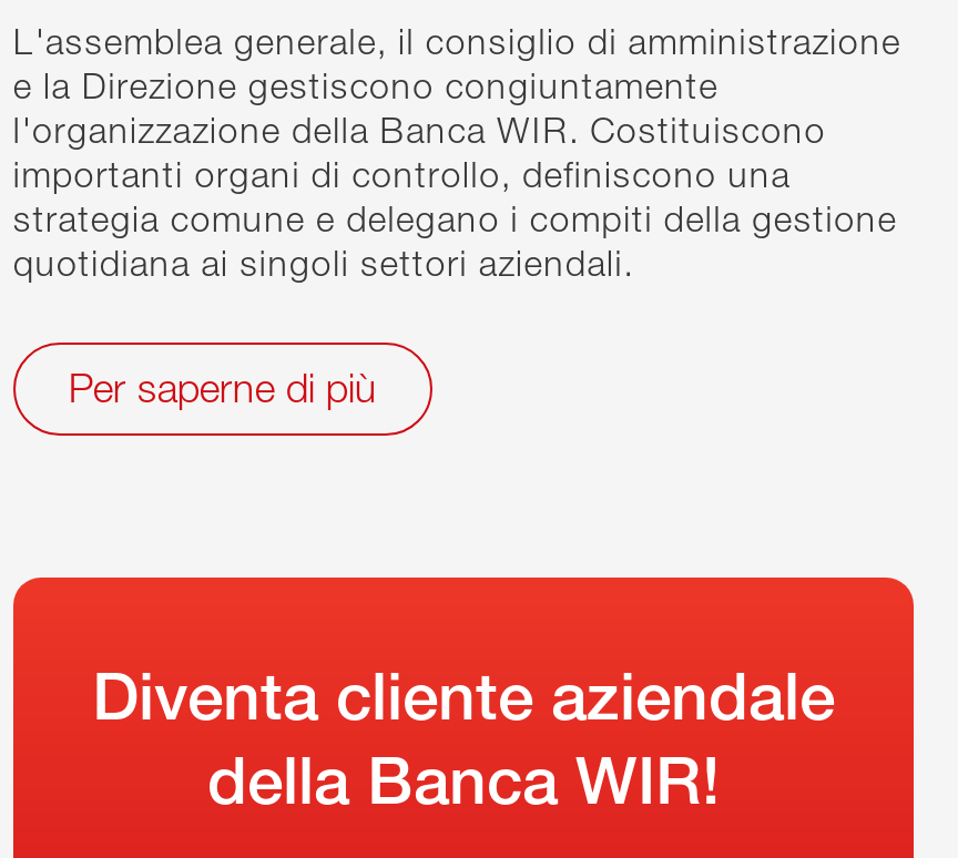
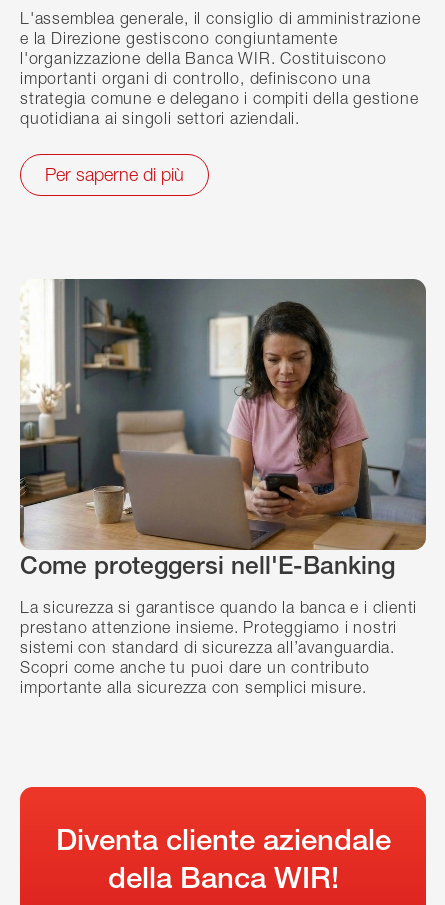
none -> [19,278,427,696] [image] | Come proteggersi nell'E-Banking | La sicurezza si garantisce quando la banca e i clienti | prestano attenzione insieme. Proteggiamo i nostri | sistemi con standard di sicurezza all’avanguardia. | Scopri come anche tu puoi dare un contributo | importante alla sicurezza con semplici misure.

